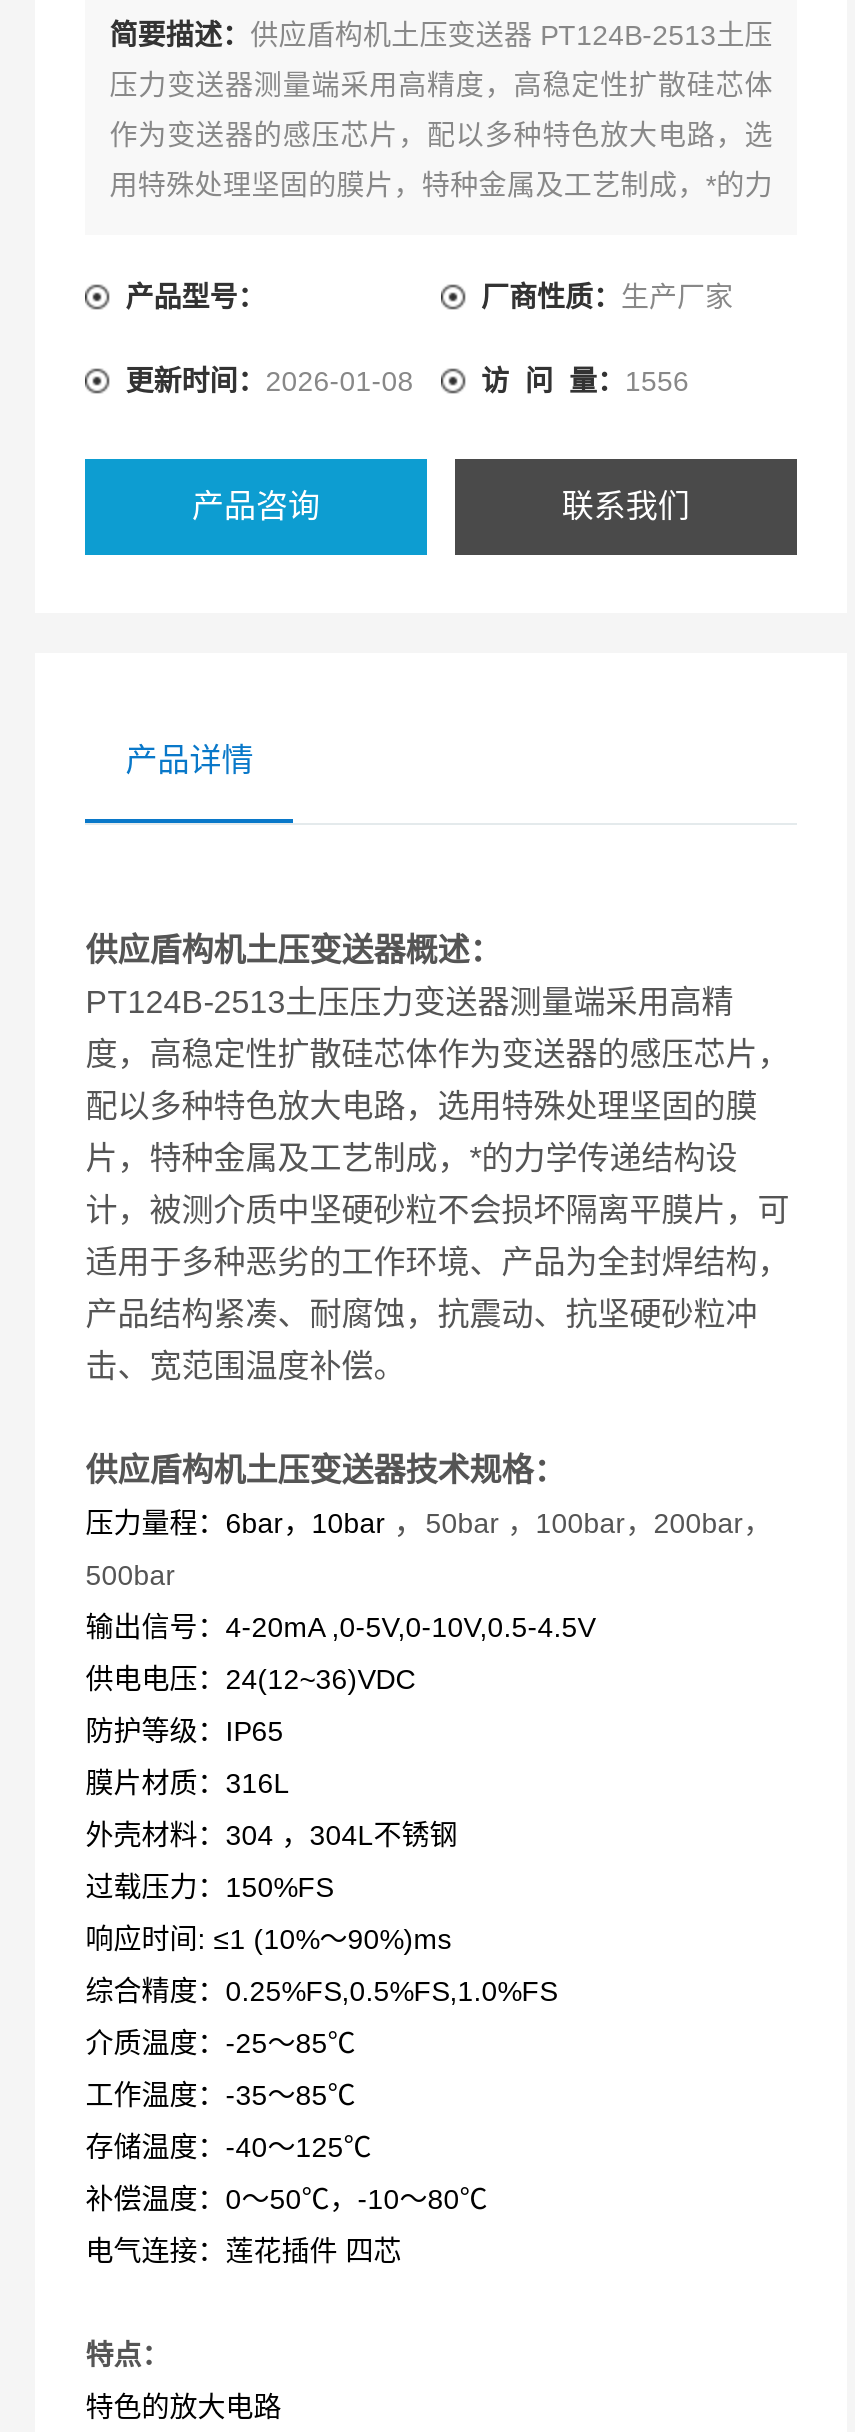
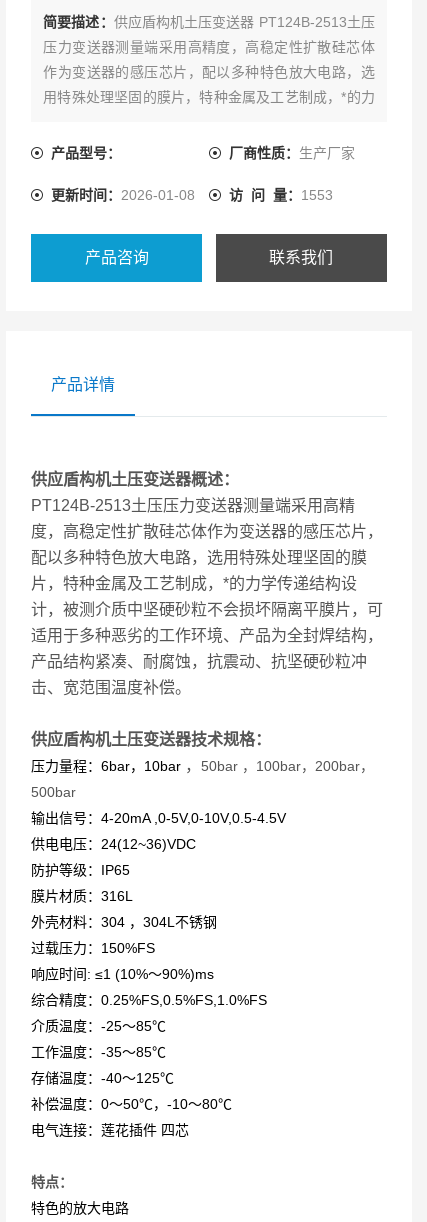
[481,365,689,397] 访 问 量：1556 -> [229,187,333,203] 访 问 量：1553

